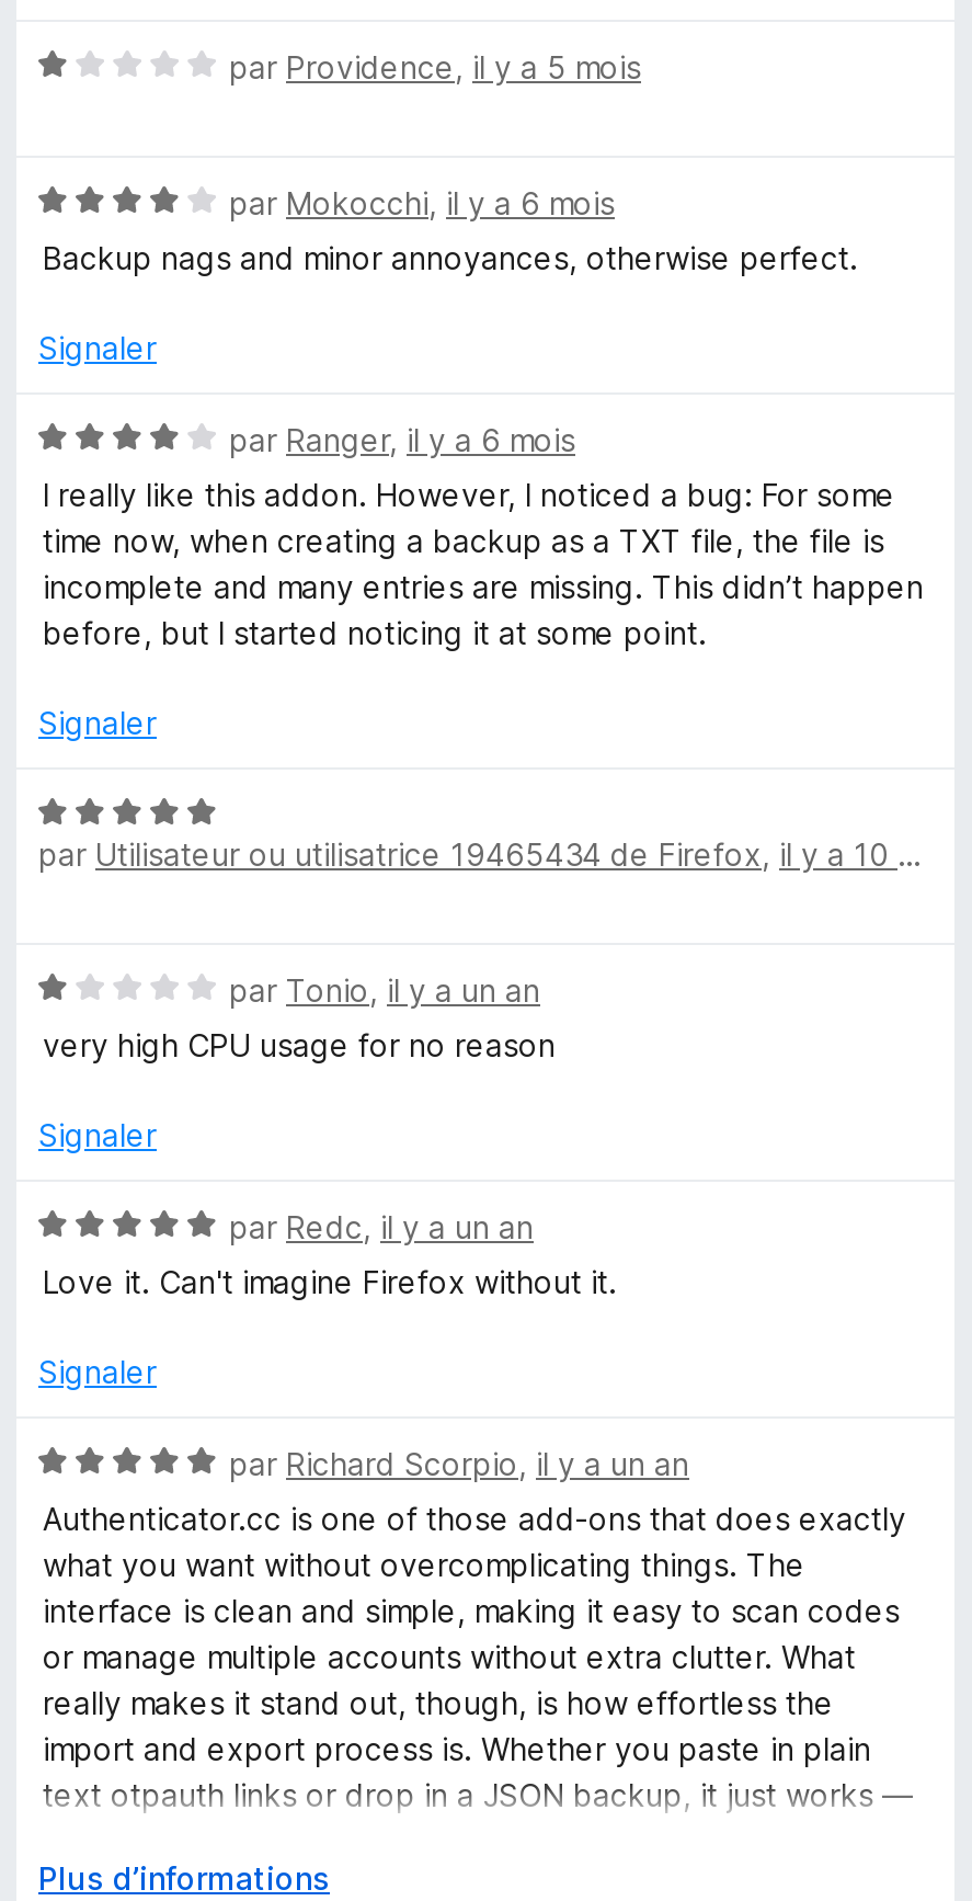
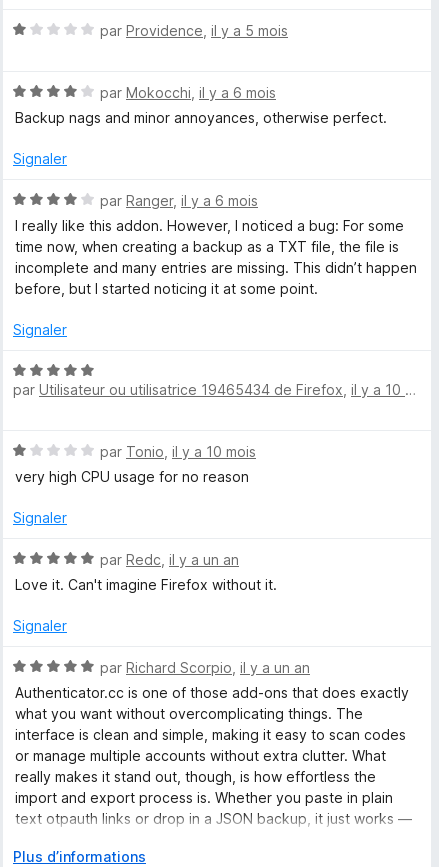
[229,971,540,1009] par Tonio, il y a un an -> [100,443,256,460] par Tonio, il y a 10 mois

